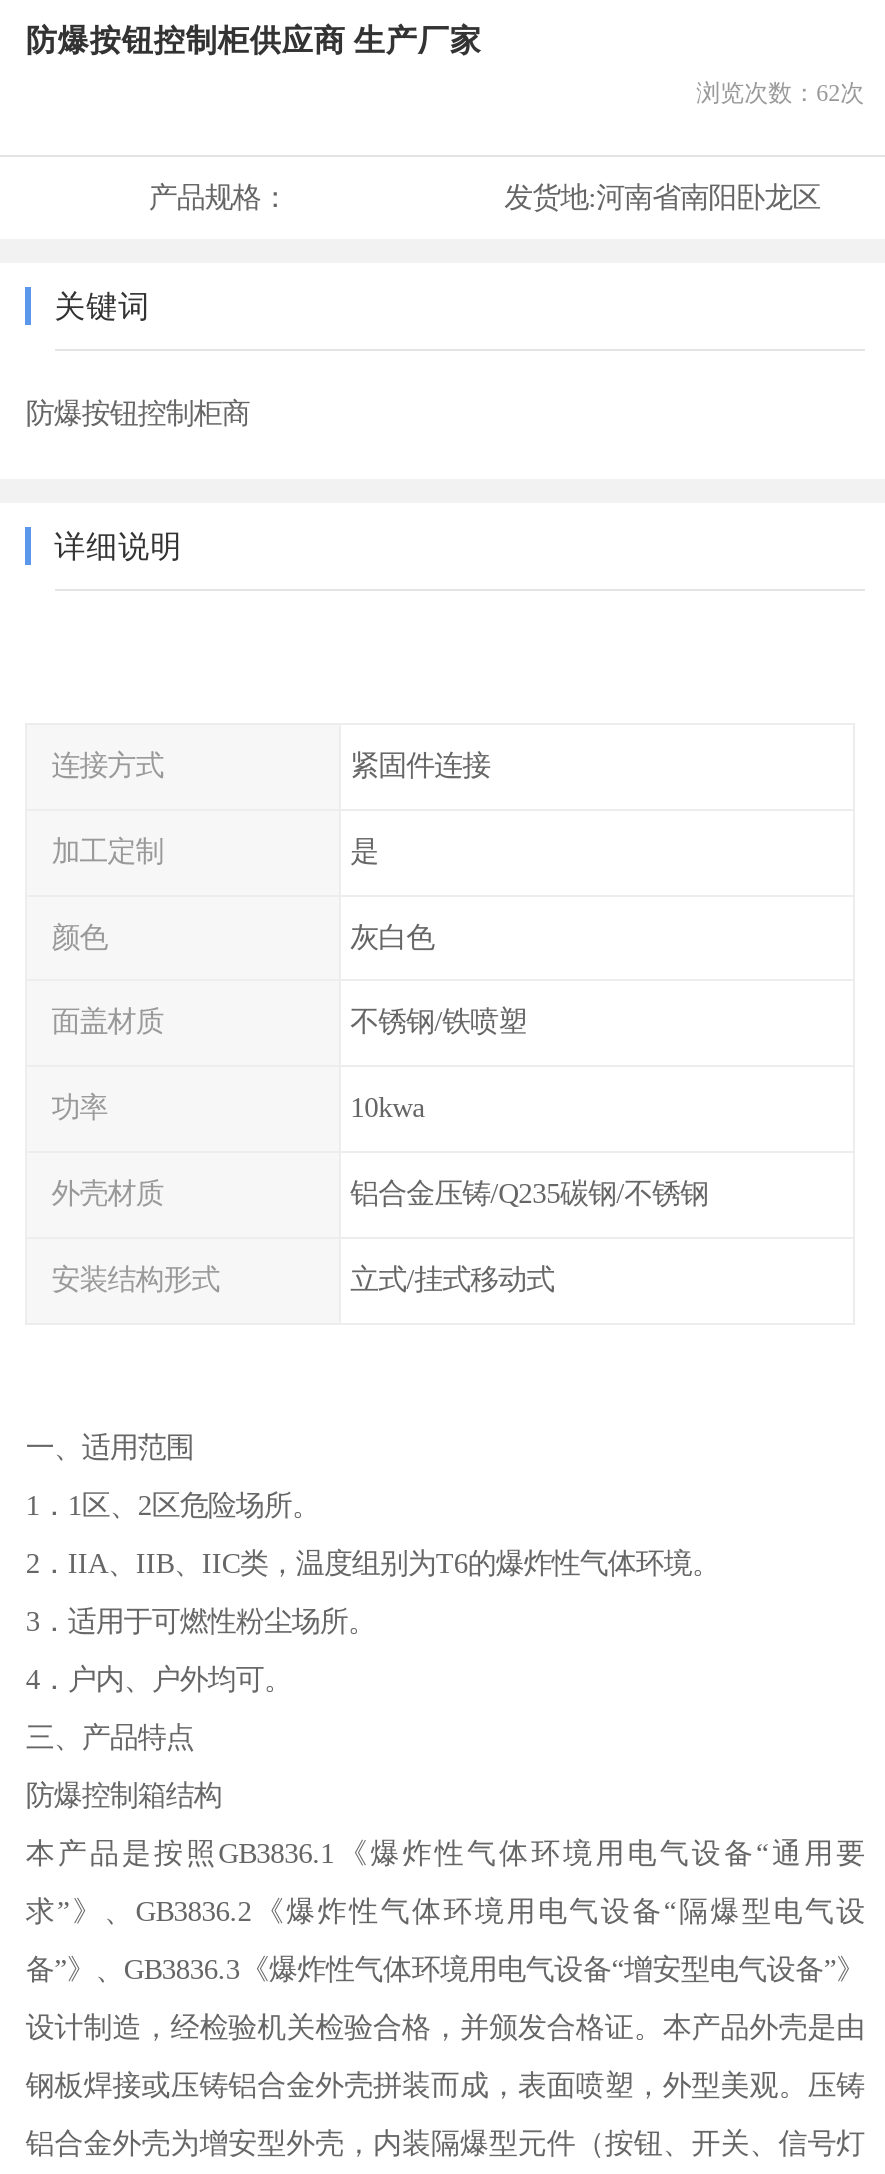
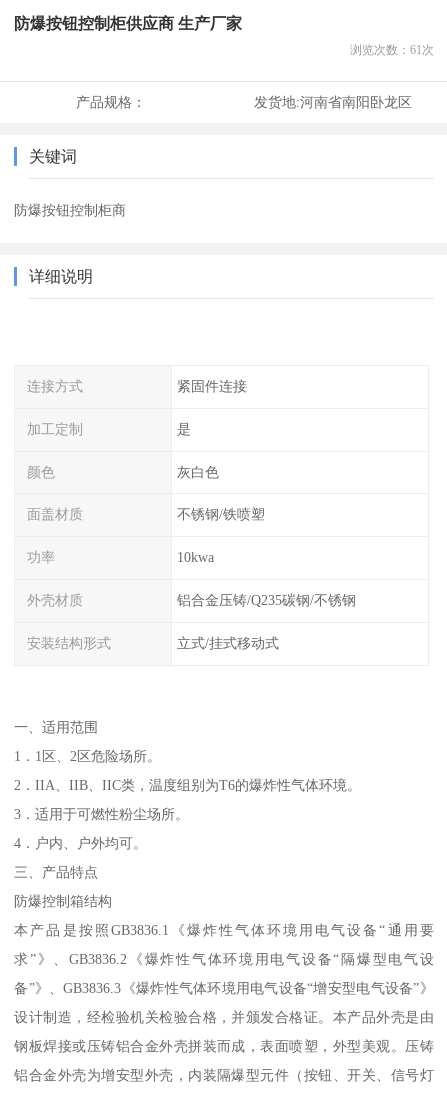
[696,79,864,107] 浏览次数：62次 -> [350,43,434,57] 浏览次数：61次

